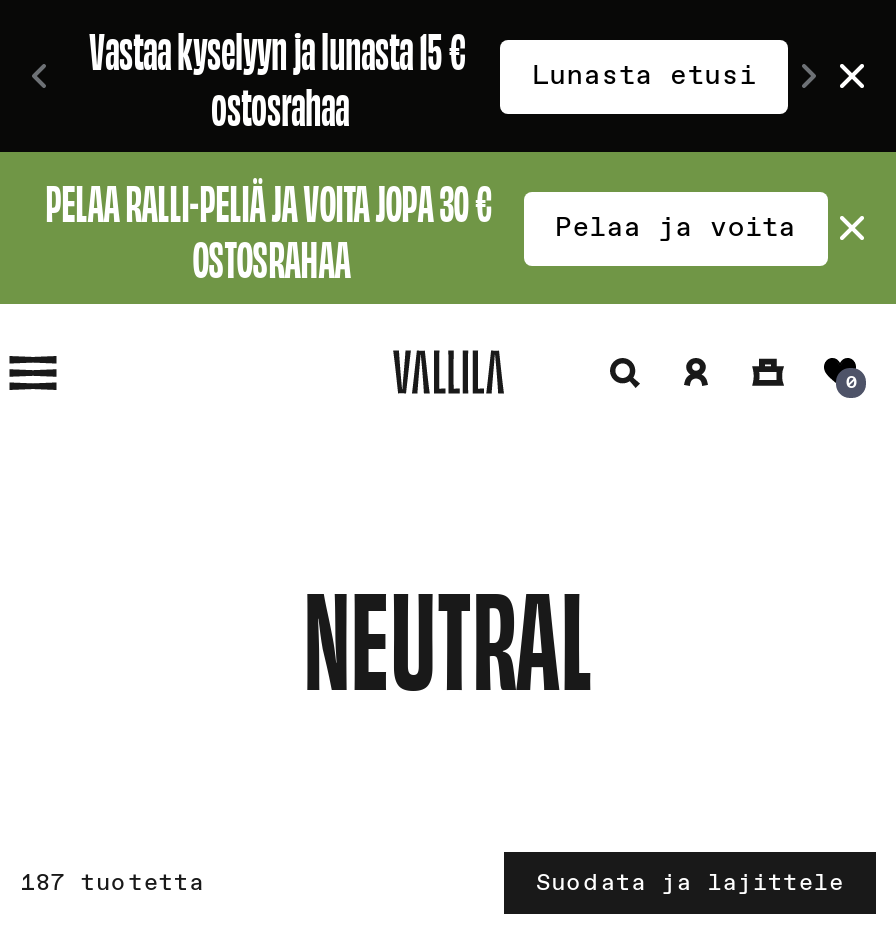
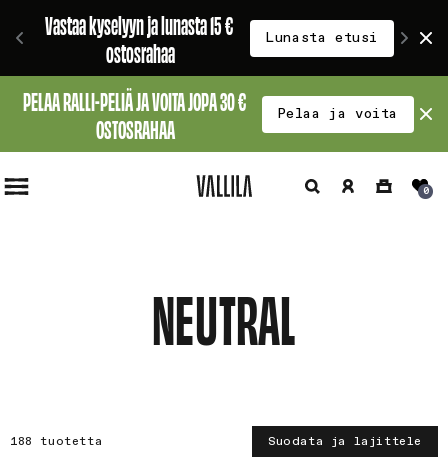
[20,867,204,899] 187 tuotetta -> [10,433,102,449] 188 tuotetta

